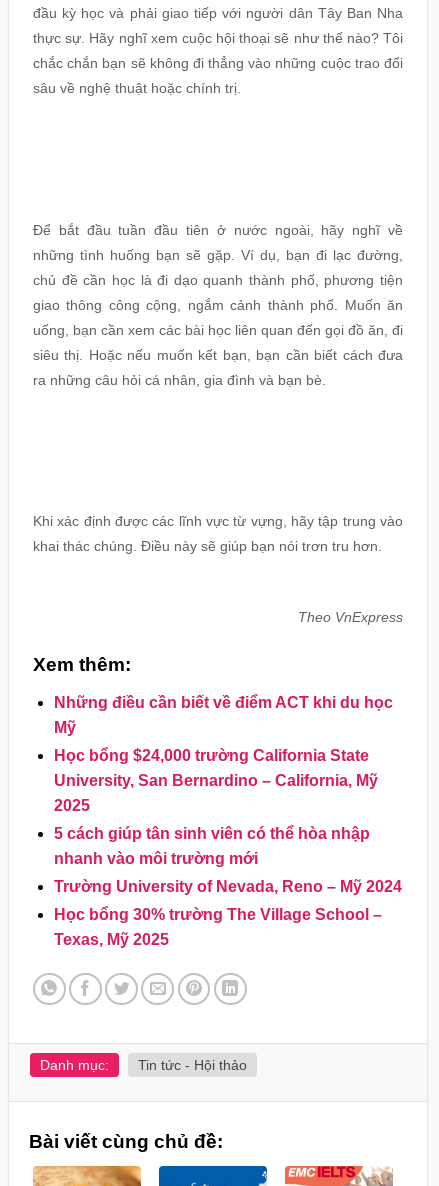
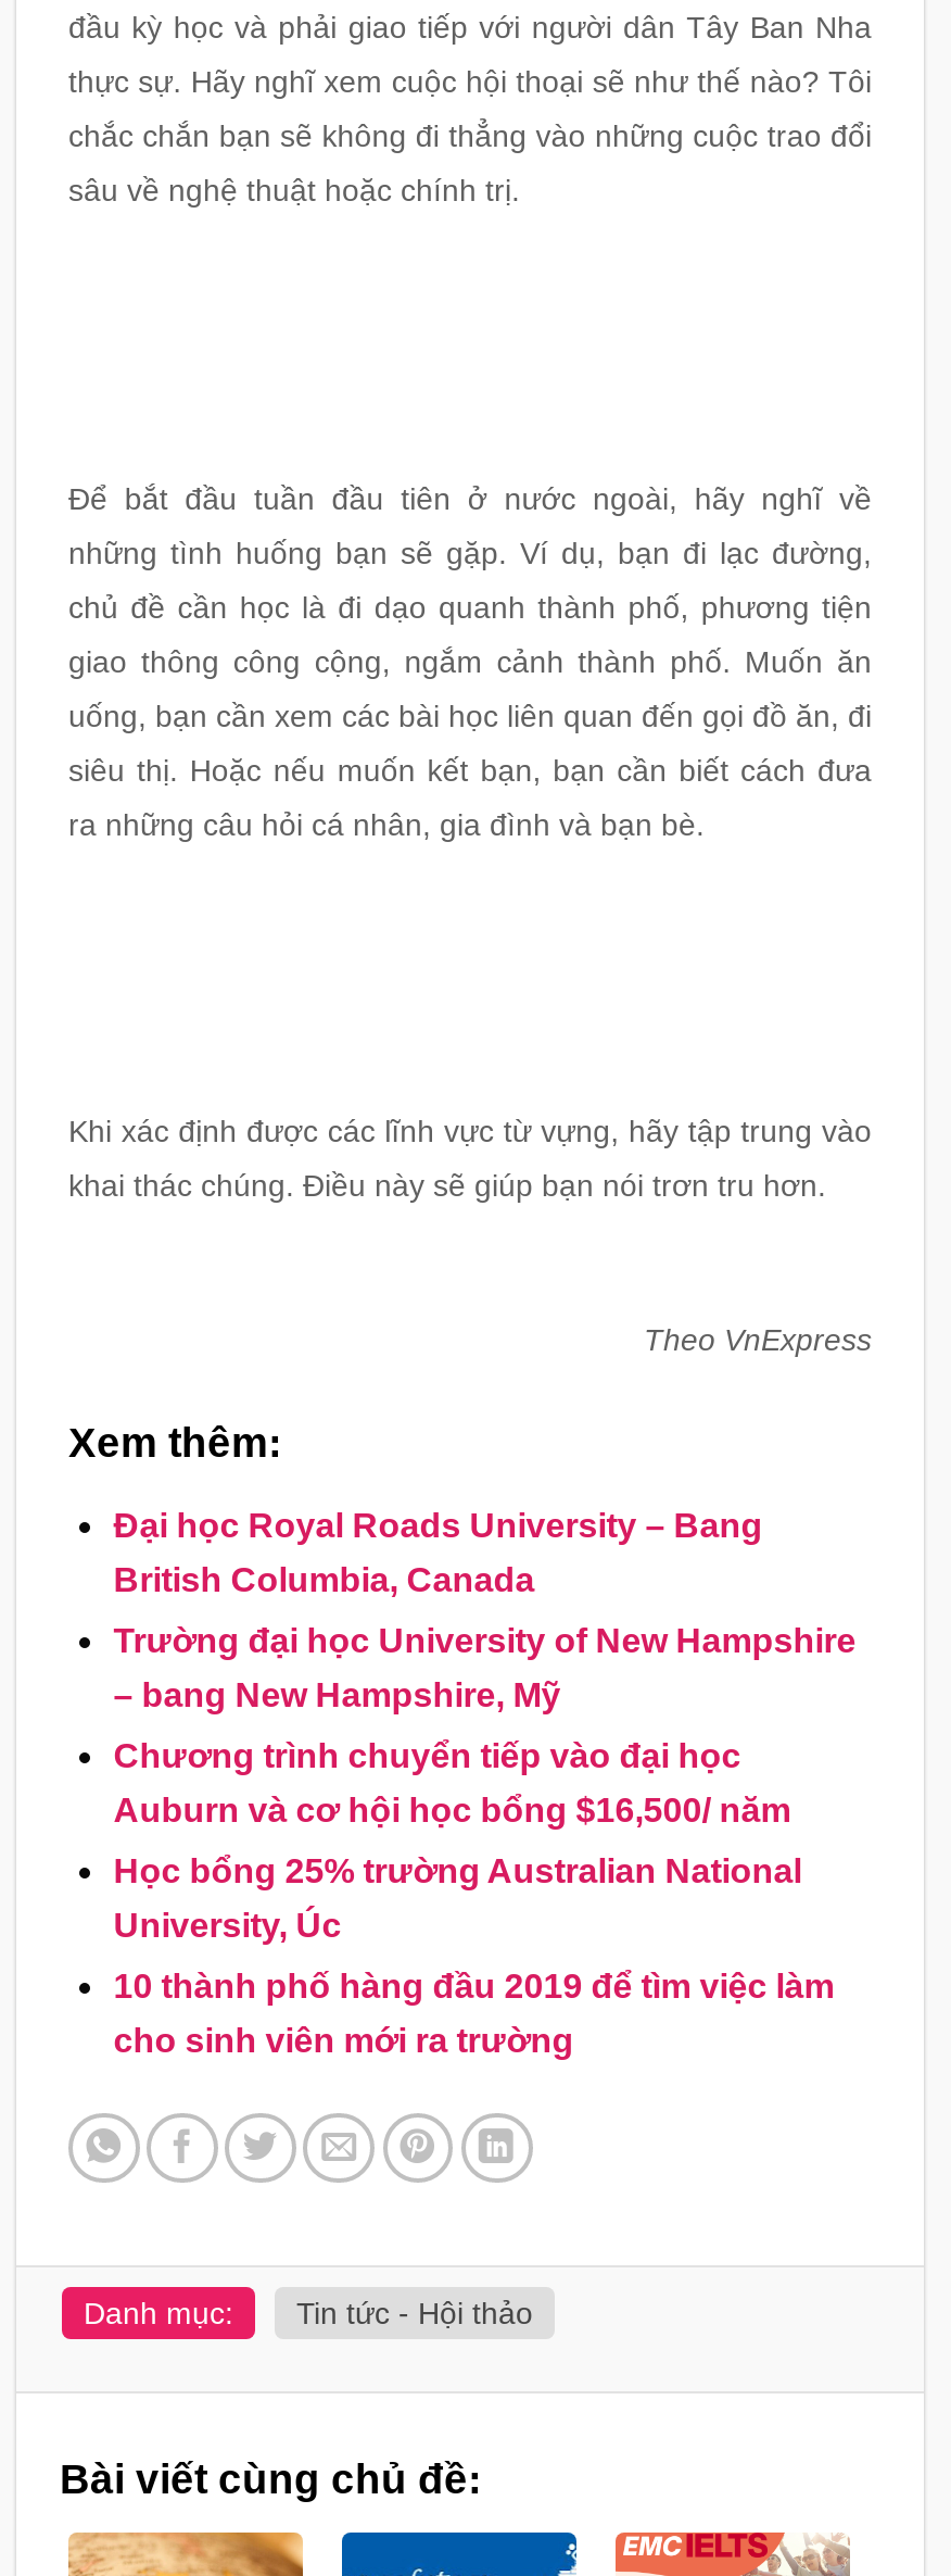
[54,694,393,711] Những điều cần biết về điểm ACT khi du học -> [114,1506,763,1543] Đại học Royal Roads University – Bang
[54,719,76,736] Mỹ -> [114,1561,535,1598] British Columbia, Canada
[54,747,369,764] Học bổng $24,000 trường California State -> [114,1621,856,1658] Trường đại học University of New Hampshire
[54,772,378,789] University, San Bernardino – California, Mỹ -> [114,1676,561,1713] – bang New Hampshire, Mỹ
[54,797,90,814] 2025 -> [114,1737,741,1774] Chương trình chuyển tiếp vào đại học
[54,825,370,842] 5 cách giúp tân sinh viên có thể hòa nhập -> [114,1791,791,1828] Auburn và cơ hội học bổng $16,500/ năm
[54,850,258,867] nhanh vào môi trường mới -> [114,1852,802,1889] Học bổng 25% trường Australian National
[54,878,402,895] Trường University of Nevada, Reno – Mỹ 2024 -> [114,1906,350,1943] University, Úc
[54,906,382,923] Học bổng 30% trường The Village School – -> [114,1967,834,2004] 10 thành phố hàng đầu 2019 để tìm việc làm
[54,931,169,948] Texas, Mỹ 2025 -> [114,2021,574,2058] cho sinh viên mới ra trường

